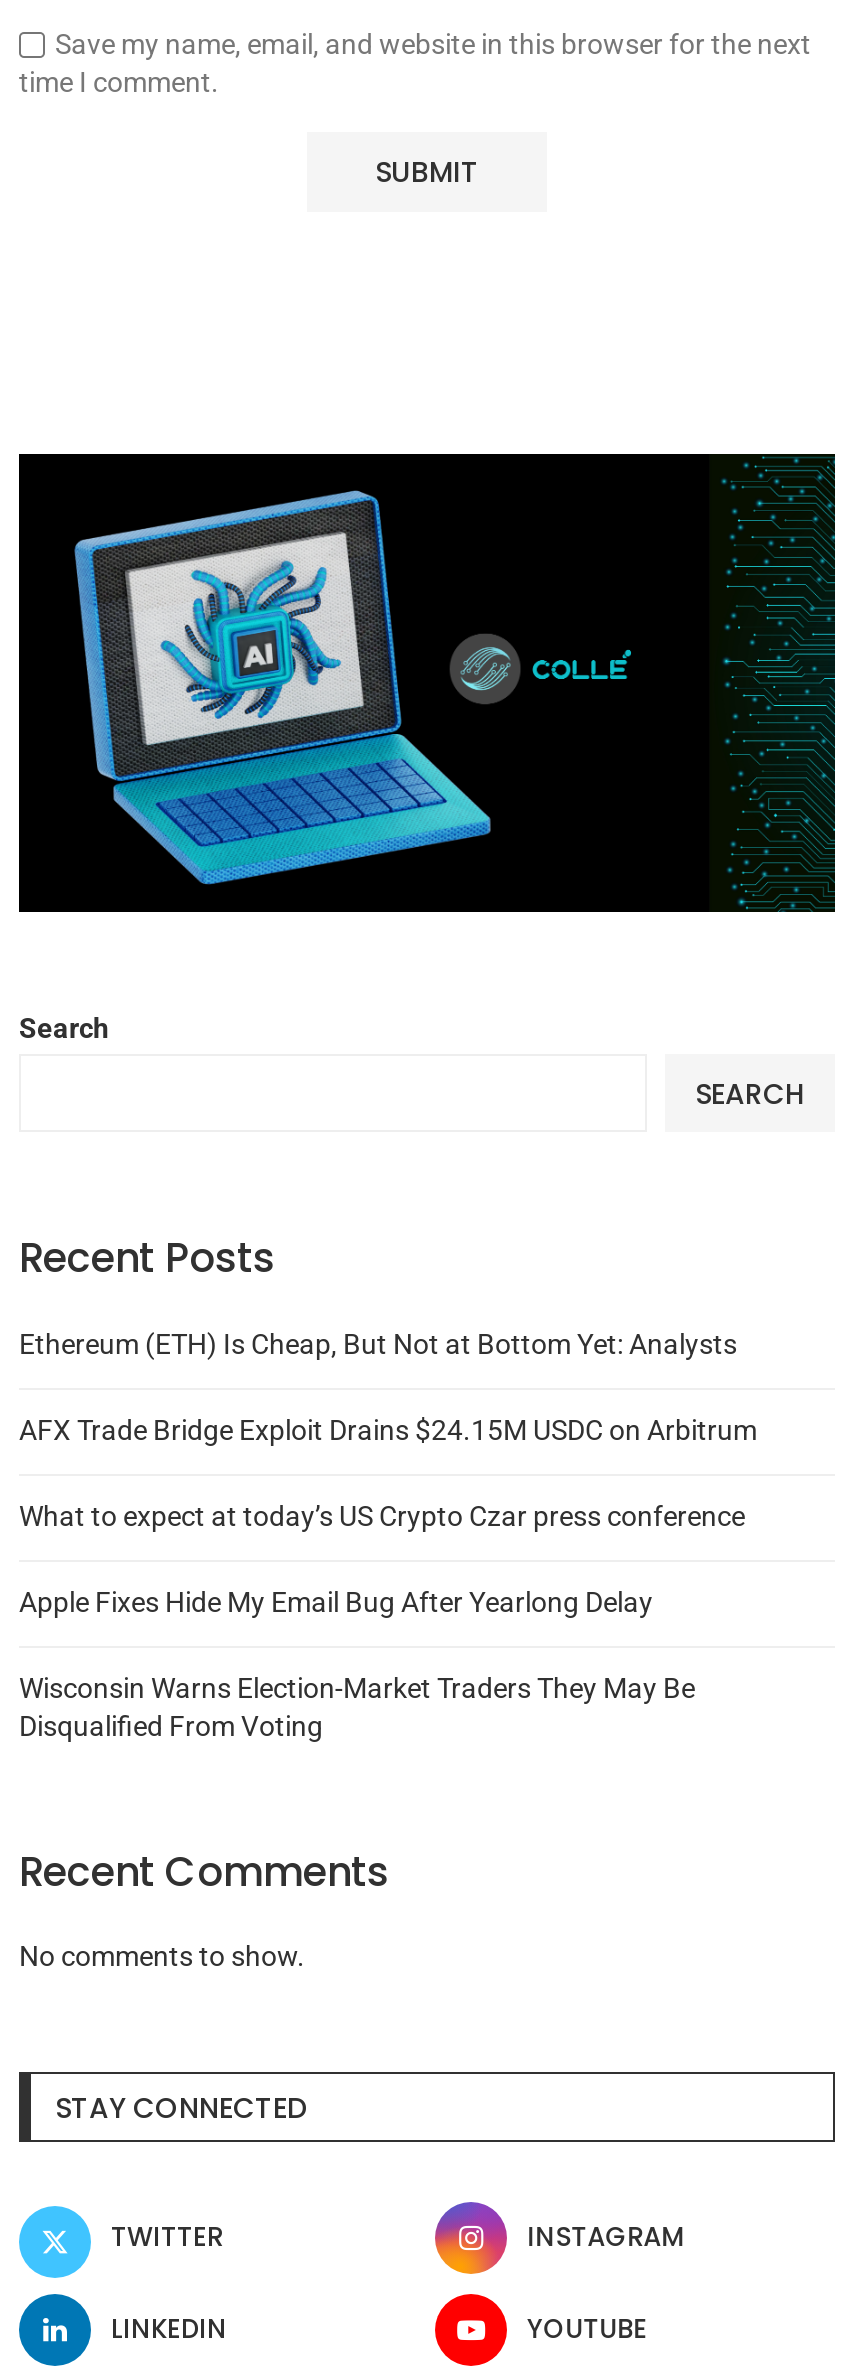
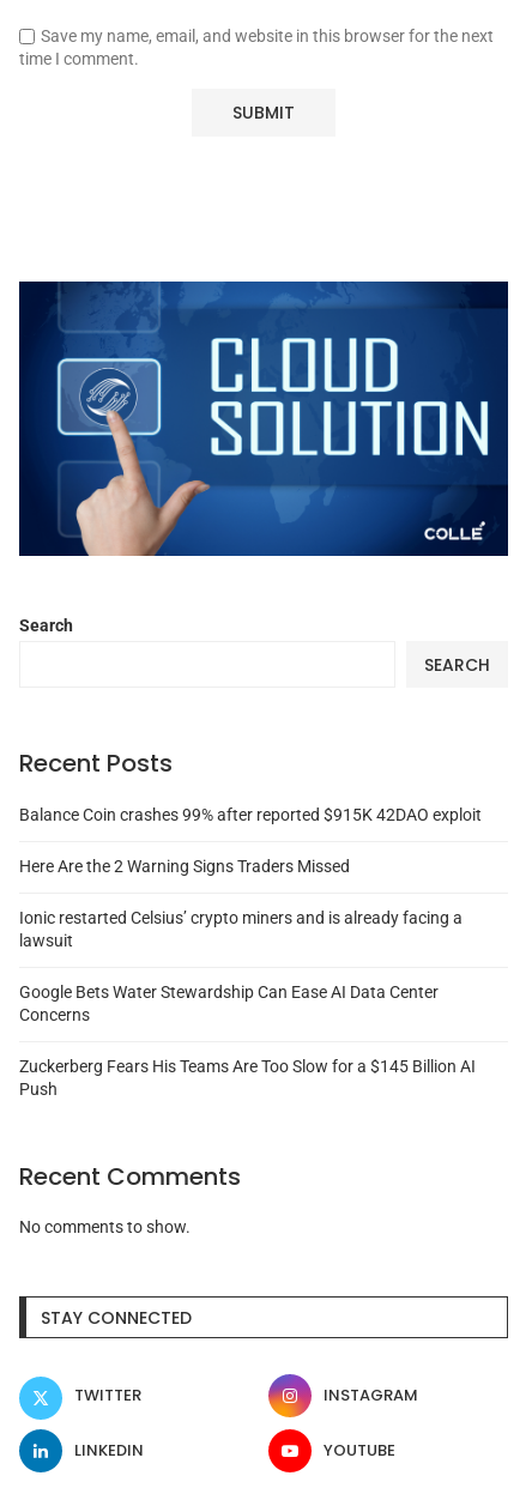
[19,452,835,914] [image] -> [19,280,508,557] [image]
[19,1329,737,1361] Ethereum (ETH) Is Cheap, But Not at Bottom Yet: Analysts -> [19,805,482,825] Balance Coin crashes 99% after reported $915K 42DAO exploit
[19,1415,757,1447] AFX Trade Bridge Exploit Drains $24.15M USDC on Arbitrum -> [19,857,350,876] Here Are the 2 Warning Signs Traders Missed
[19,1501,745,1533] What to expect at today’s US Crypto Czar press conference -> [19,909,463,950] Ionic restarted Celsius’ crypto miners and is already facing a | lawsuit
[19,1587,653,1619] Apple Fixes Hide My Email Bug After Yearlong Delay -> [19,983,439,1025] Google Bets Water Stewardship Can Ease AI Data Center | Concerns
[19,1673,695,1743] Wisconsin Warns Election-Market Traders They May Be | Disqualified From Voting -> [19,1057,476,1099] Zuckerberg Fears His Teams Are Too Slow for a $145 Billion AI | Push

